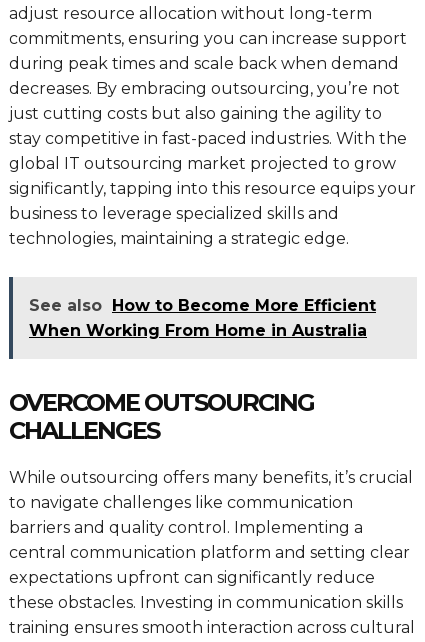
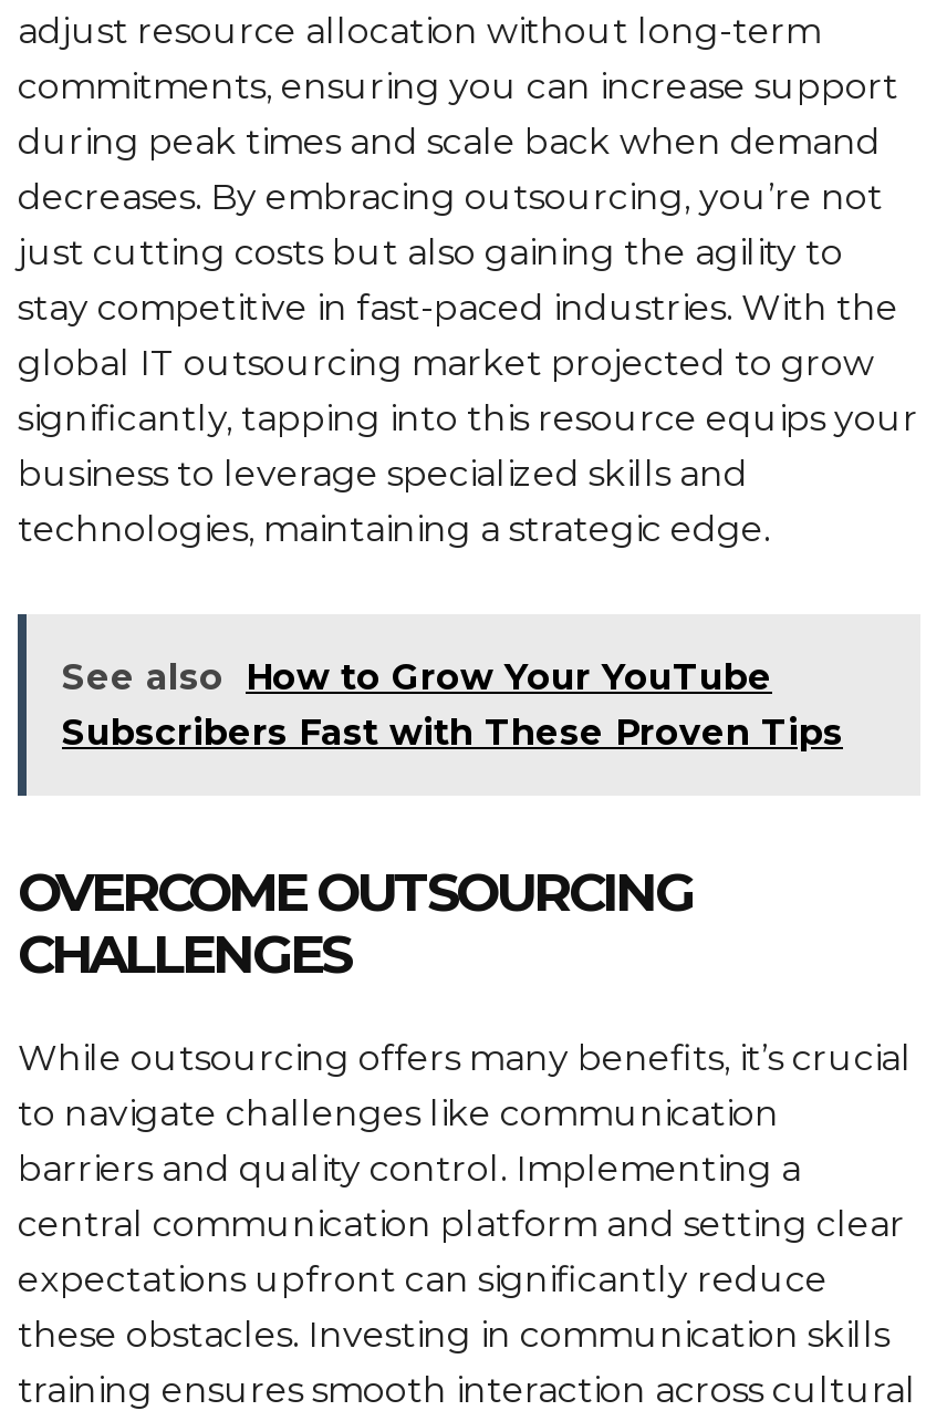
[29,296,376,340] See also How to Become More Efficient | When Working From Home in Australia -> [62,656,843,753] See also How to Grow Your YouTube | Subscribers Fast with These Proven Tips

